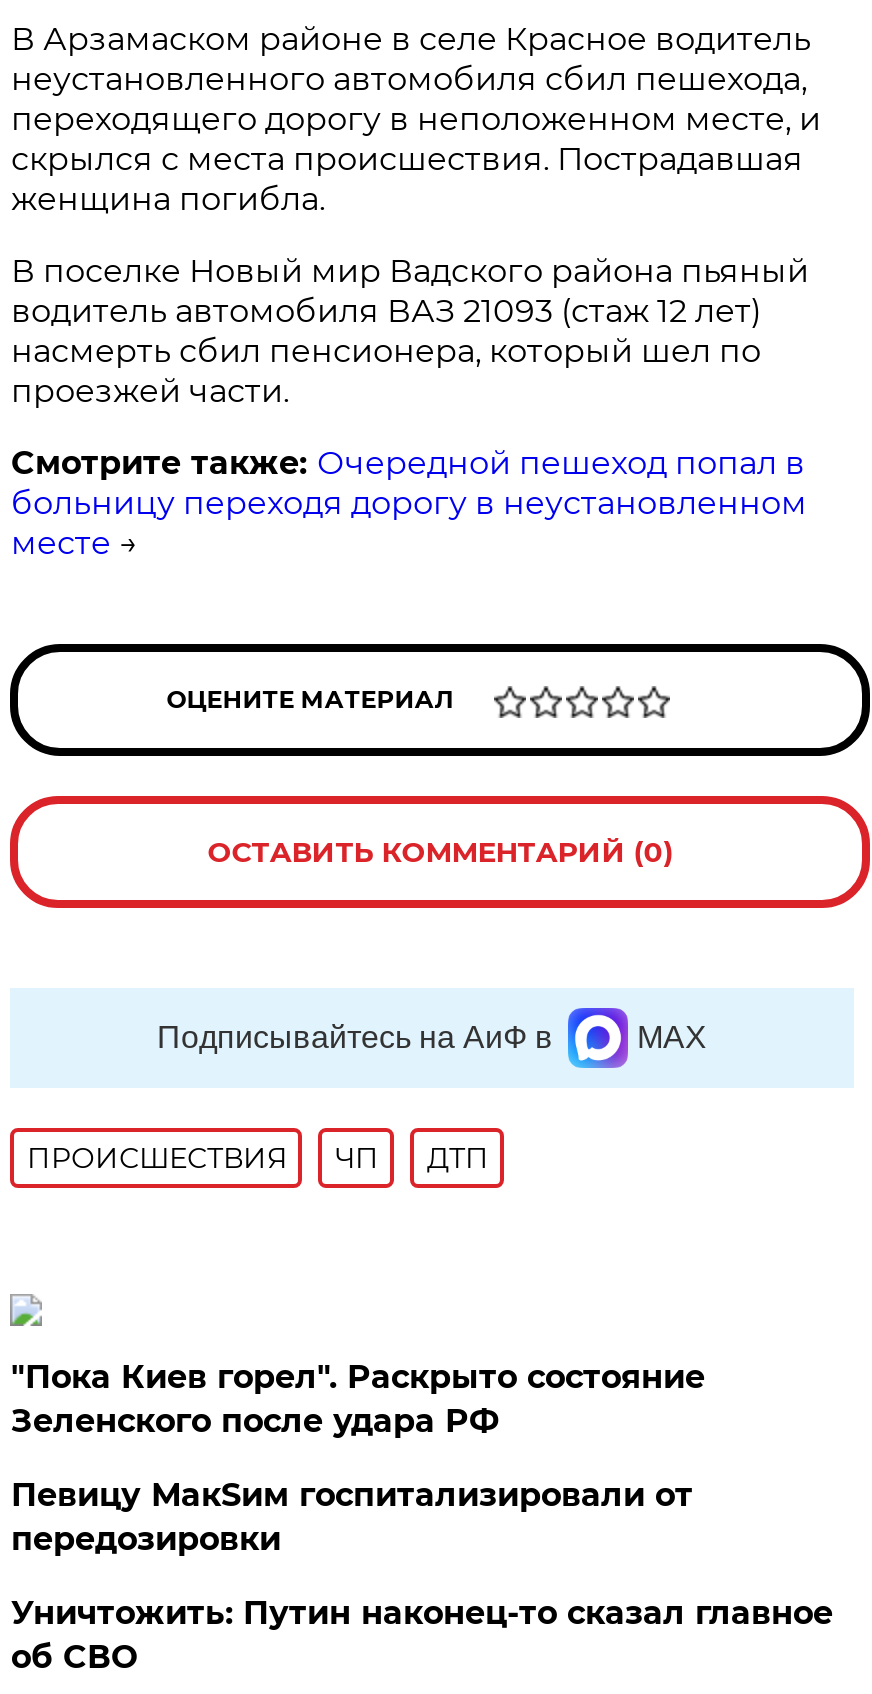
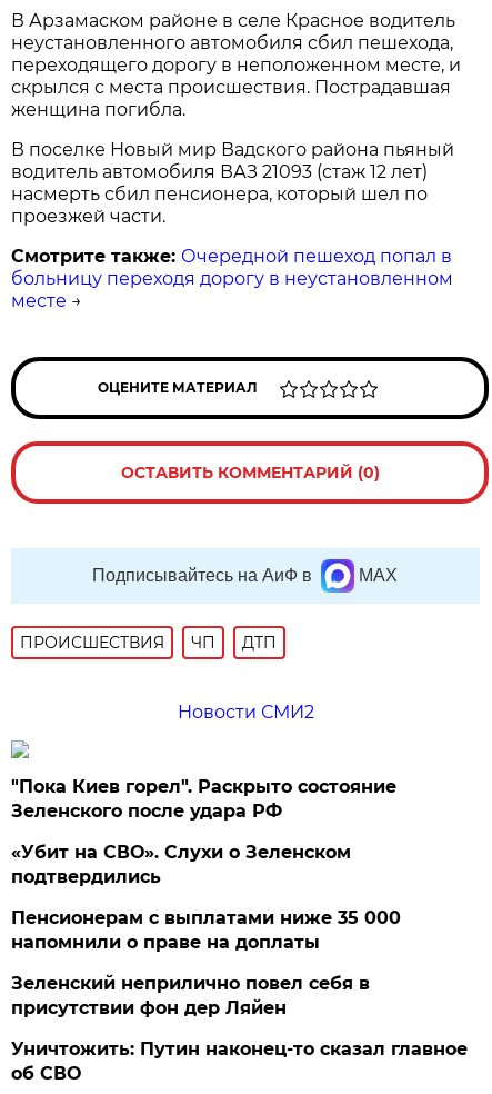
none -> [177,702,314,723] Новости СМИ2
[11,1476,693,1558] Певицу МакSим госпитализировали от | передозировки -> [12,842,401,1018] «Убит на СВО». Слухи о Зеленском | подтвердились | Пенсионерам с выплатами ниже 35 000 | напомнили о праве на доплаты | Зеленский неприлично повел cебя в | присутствии фон дер Ляйен

